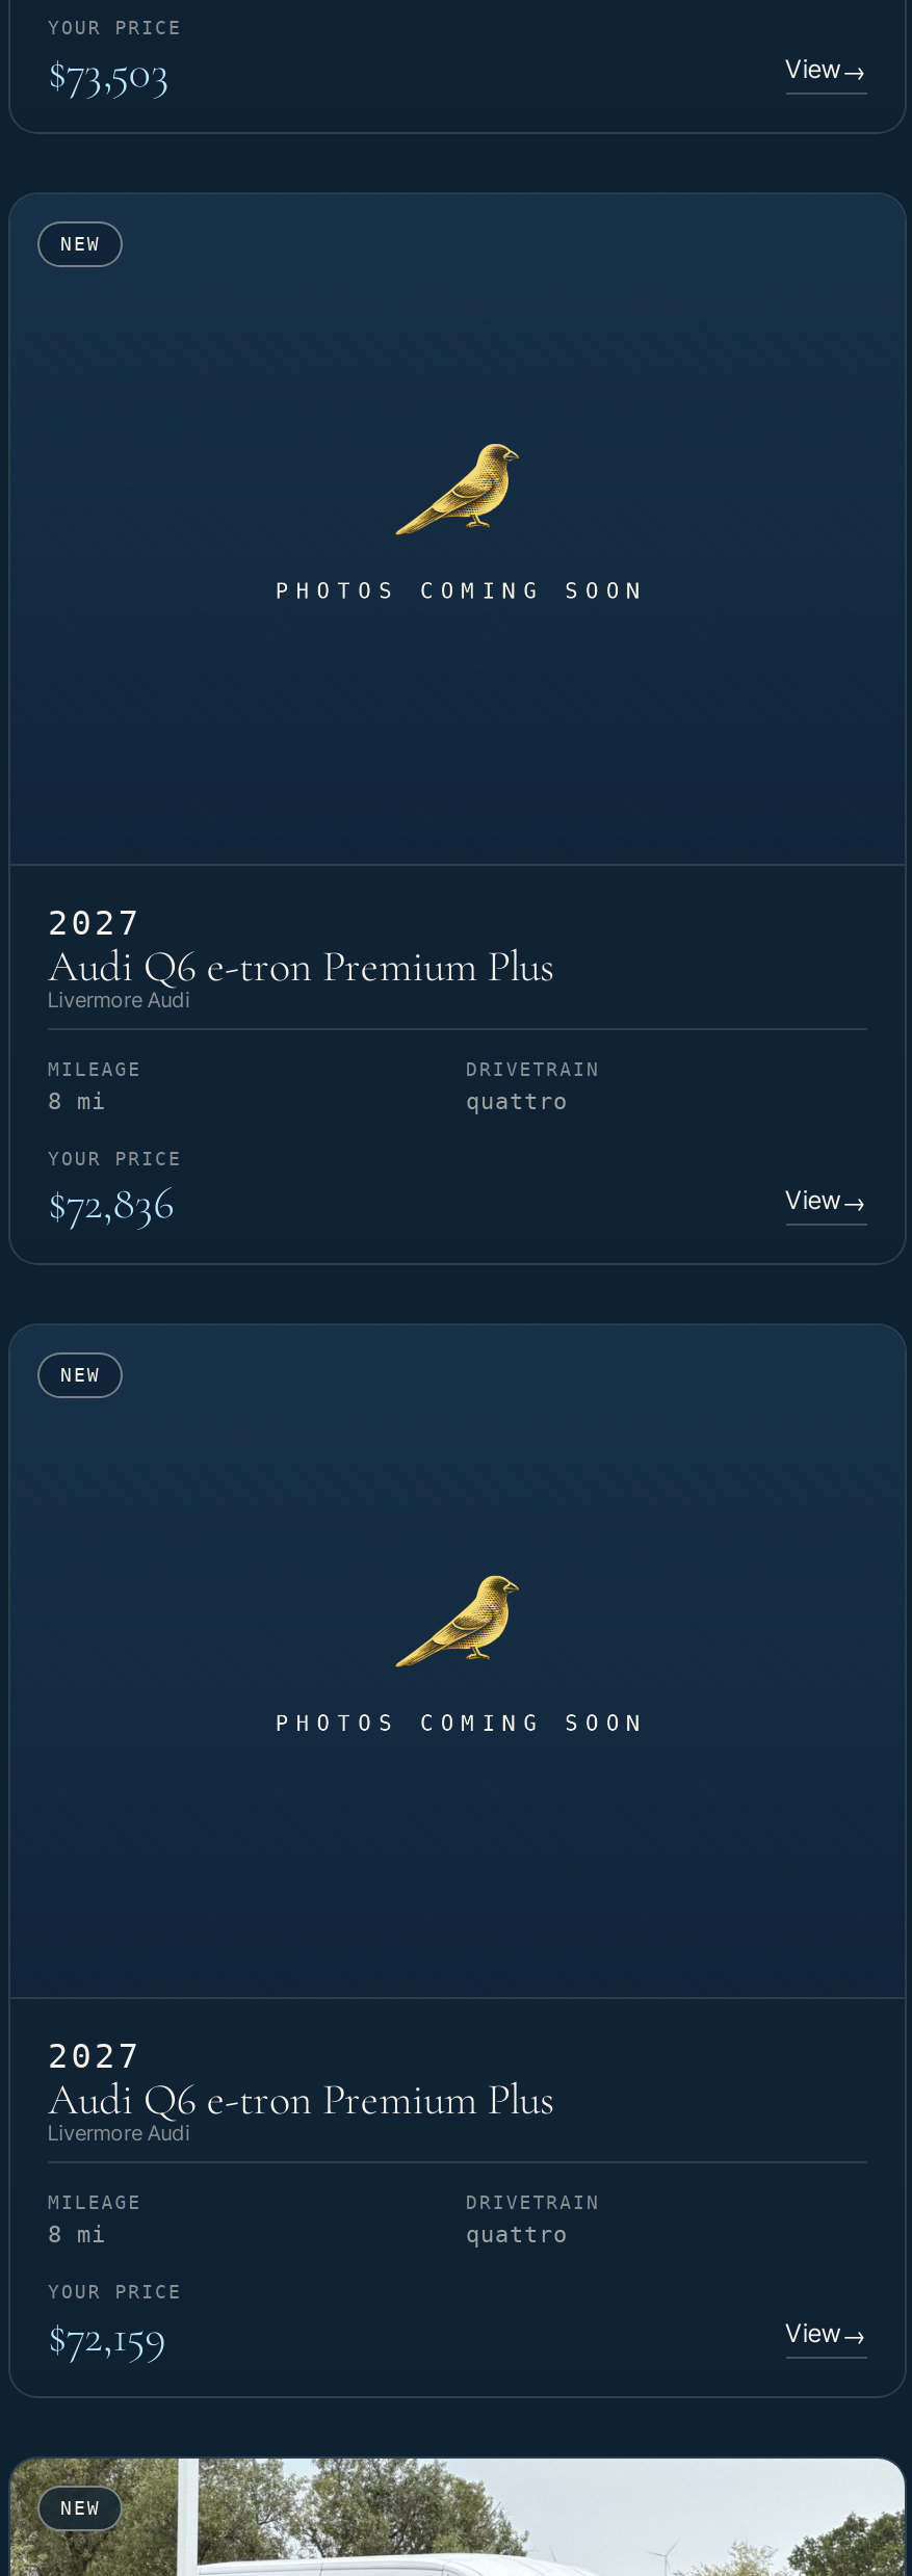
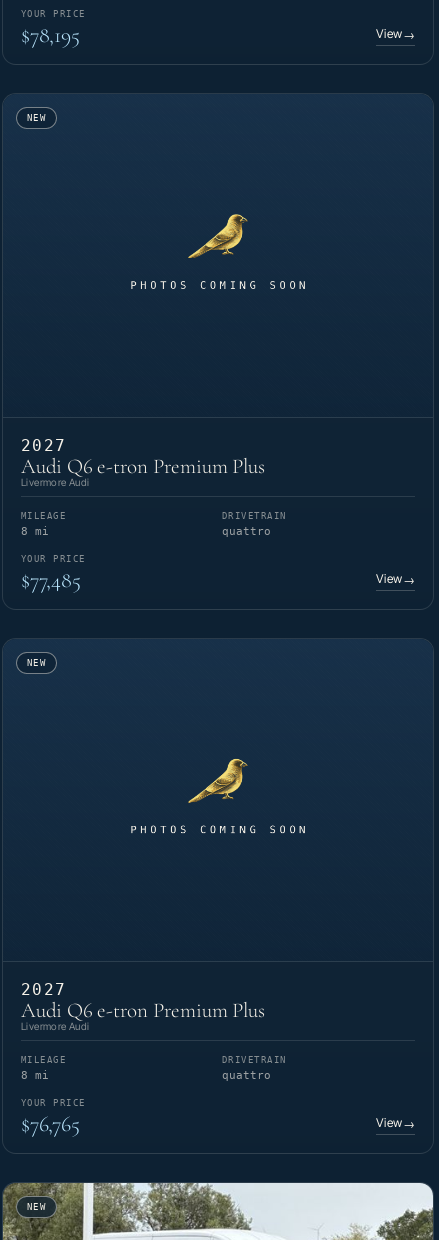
[48,44,170,98] $73,503 -> [21,22,79,48] $78,195
[48,1176,174,1230] $72,836 -> [21,566,80,592] $77,485
[48,2308,165,2362] $72,159 -> [21,1111,79,1137] $76,765

